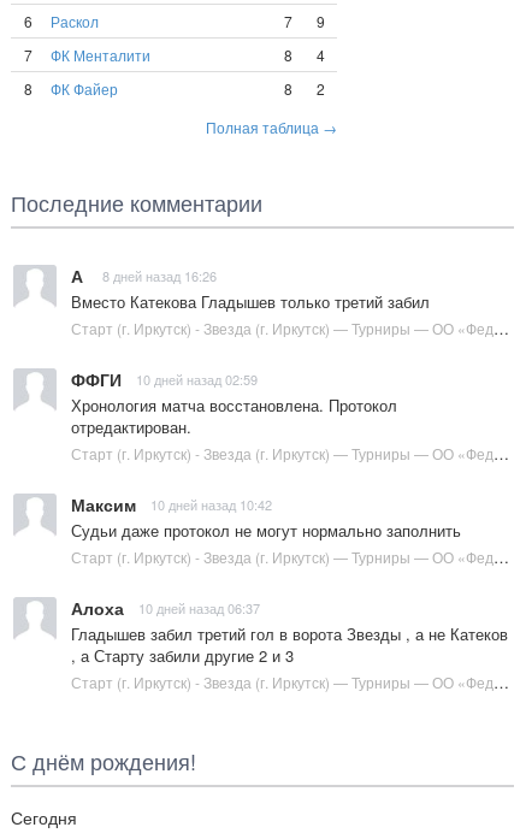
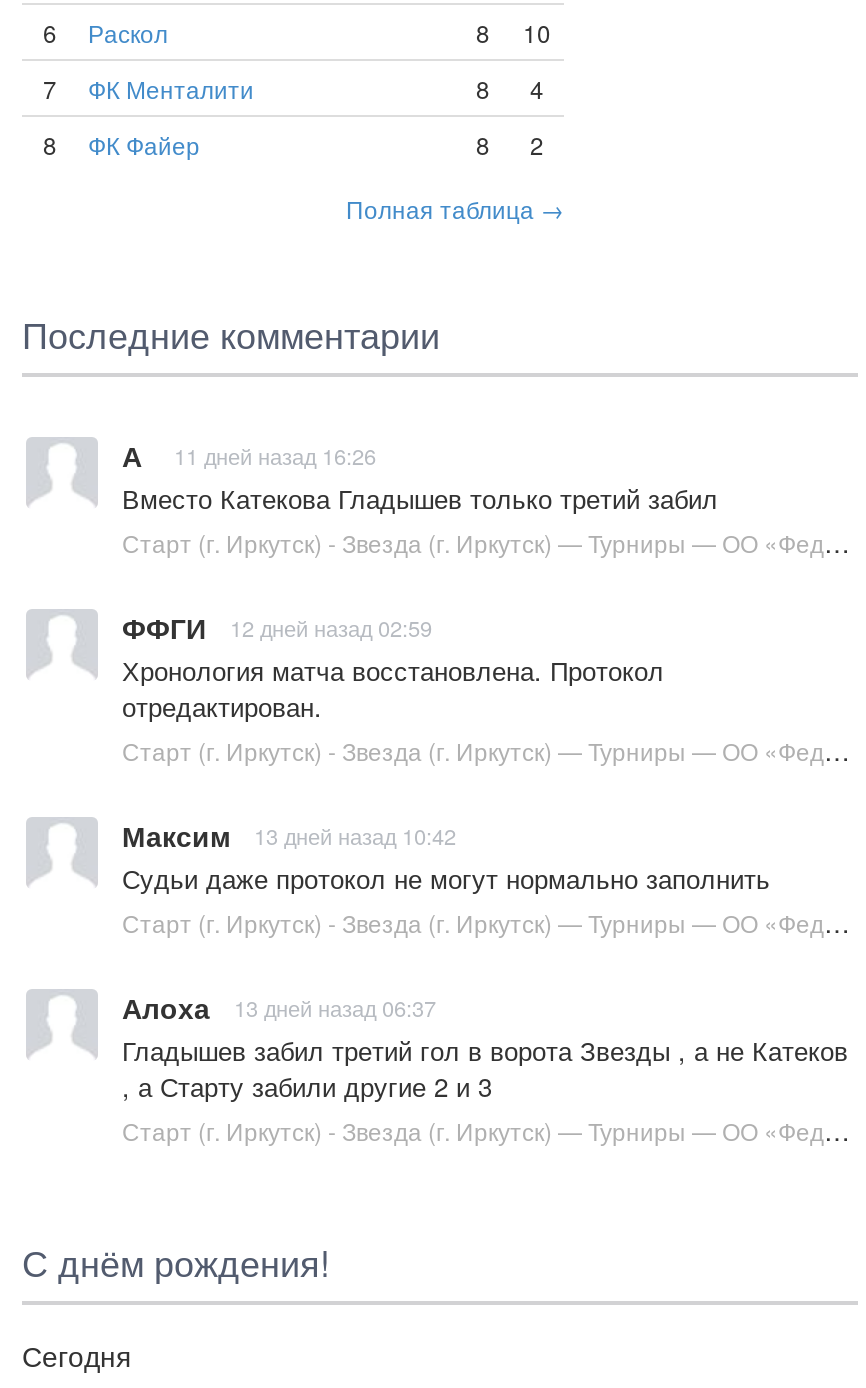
[284,11,292,31] 7 -> [476,15,490,49] 8
[317,11,325,31] 9 -> [523,15,551,49] 10
[71,264,217,288] А 8 дней назад 16:26 -> [122,435,376,475] А 11 дней назад 16:26
[71,367,258,391] ФФГИ 10 дней назад 02:59 -> [122,607,432,647] ФФГИ 12 дней назад 02:59
[71,492,272,516] Максим 10 дней назад 10:42 -> [122,815,456,855] Максим 13 дней назад 10:42
[71,596,260,620] Алоха 10 дней назад 06:37 -> [122,987,436,1027] Алоха 13 дней назад 06:37

